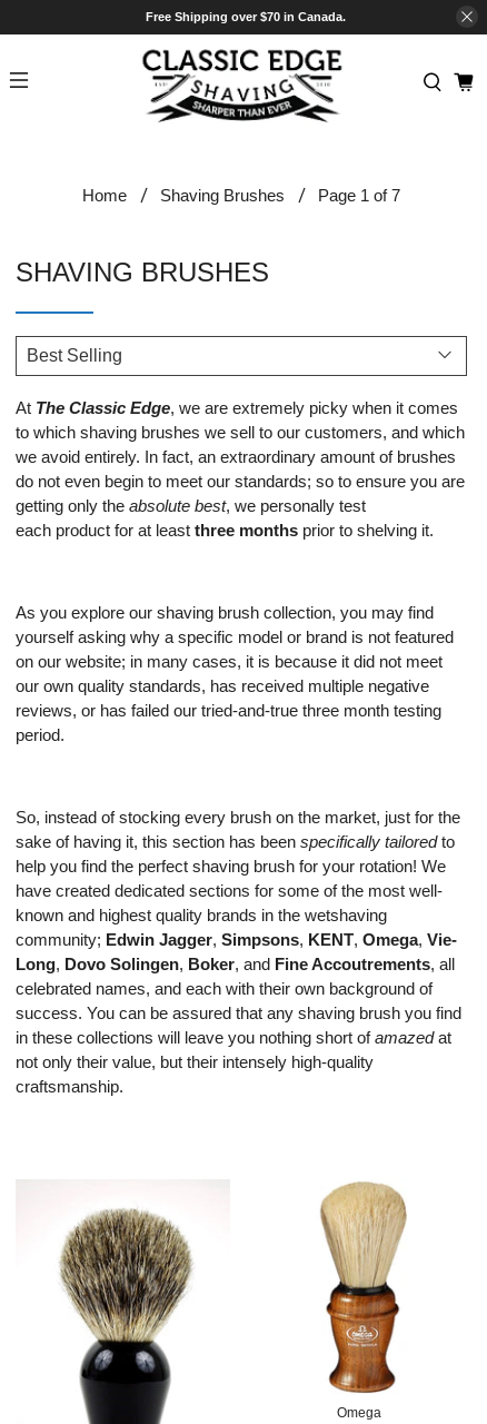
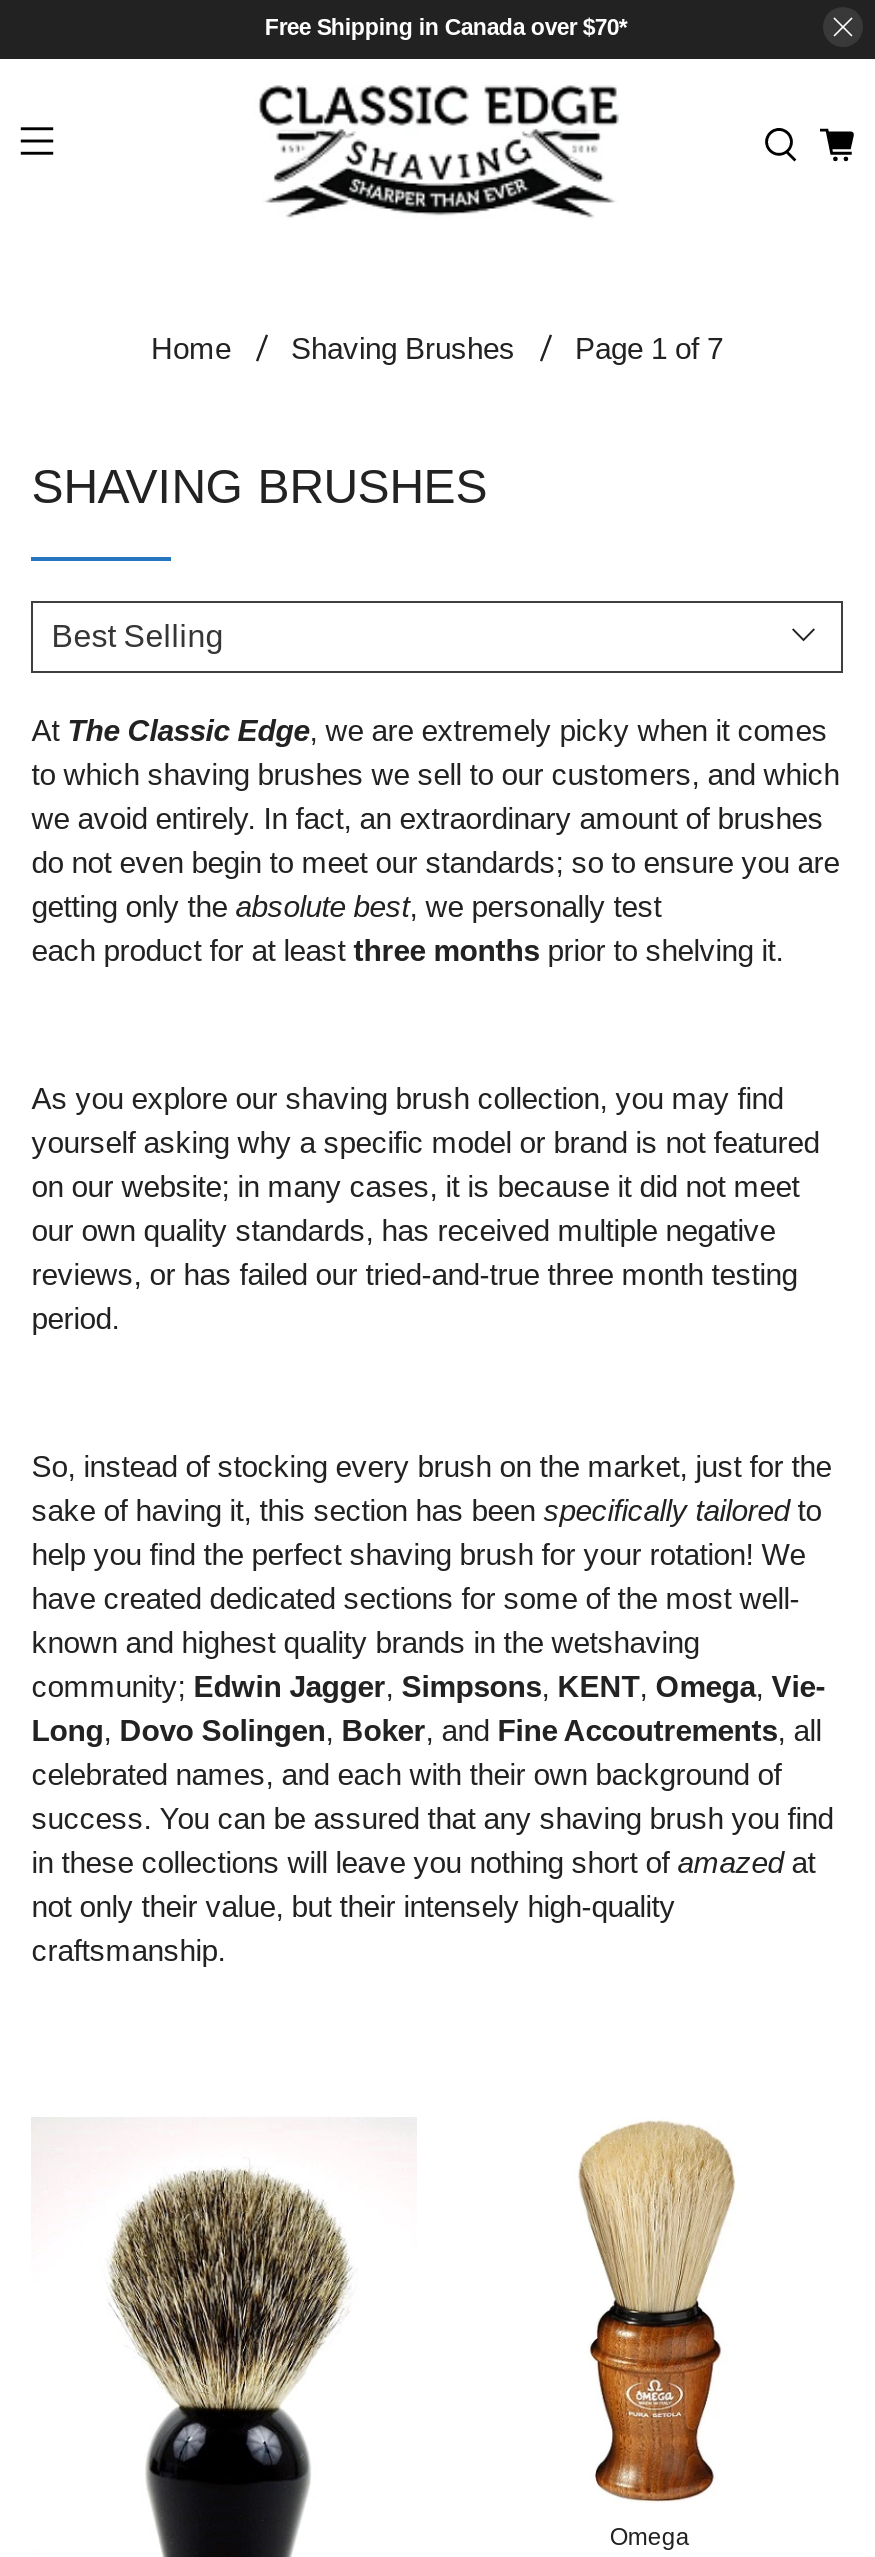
[146,10,346,24] Free Shipping over $70 in Canada. -> [265,16,627,40] Free Shipping in Canada over $70*

